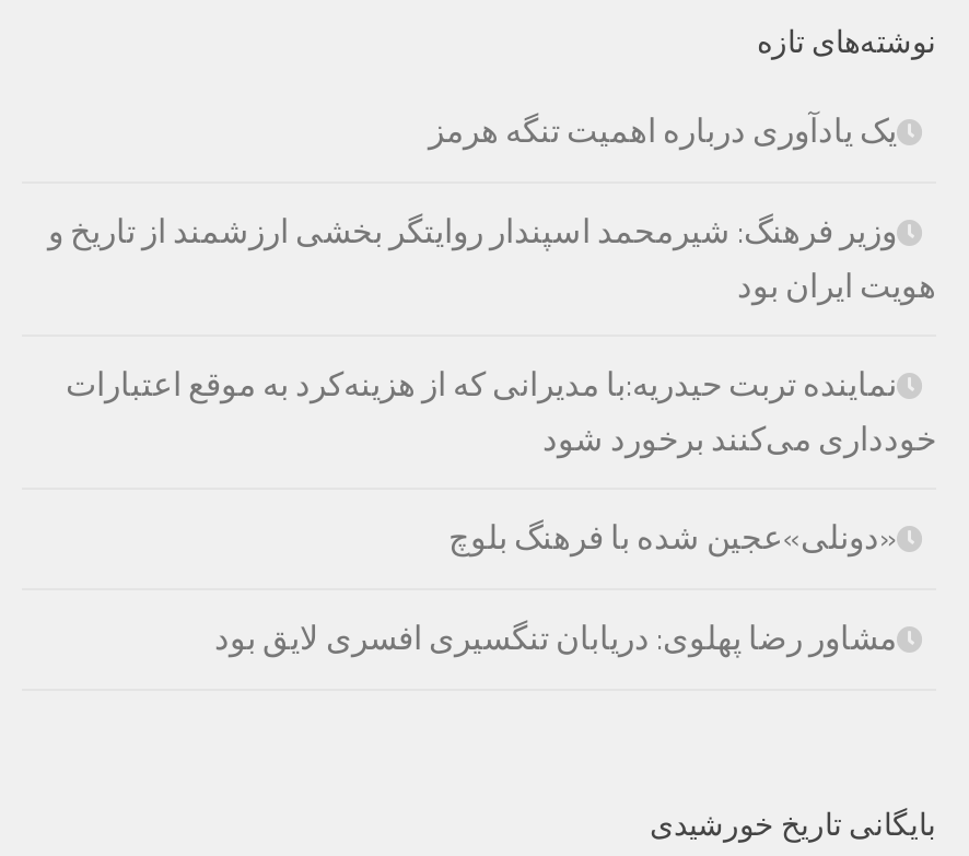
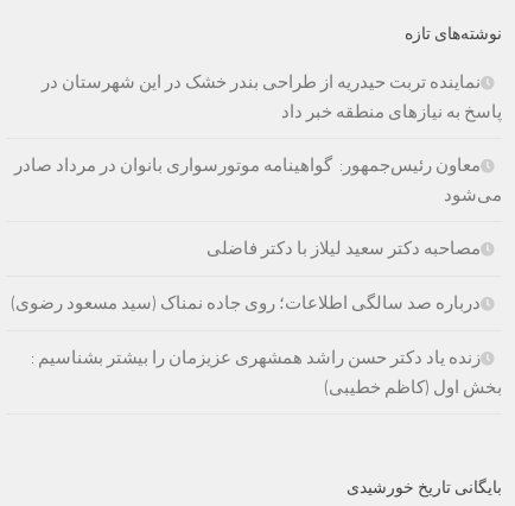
[429,112,897,151] یک یادآوری درباره اهمیت تنگه هرمز -> [42,72,502,123] نماینده تربت حیدریه از طراحی بندر خشک در این شهرستان در | پاسخ به نیازهای منطقه خبر داد
[48,213,936,307] وزیر فرهنگ: شیرمحمد اسپندار روایتگر بخشی ارزشمند از تاریخ و | هویت ایران بود -> [14,155,502,206] معاون رئیس‌جمهور: گواهینامه موتورسواری بانوان در مرداد صادر | می‌شود
[66,366,936,460] نماینده تربت حیدریه:با مدیرانی که از هزینه‌کرد به موقع اعتبارات | خودداری می‌کنند برخورد شود -> [206,238,481,259] مصاحبه دکتر سعید لیلاز با دکتر فاضلی
[448,519,897,558] «دونلی»عجین شده با فرهنگ بلوچ -> [11,292,481,314] درباره صد سالگی اطلاعات؛ روی جاده نمناک (سید مسعود رضوی)
[214,619,897,659] مشاور رضا پهلوی: دریابان تنگسیری افسری لایق بود -> [31,347,502,398] زنده یاد دکتر حسن راشد همشهری عزیزمان را بیشتر بشناسیم : | بخش اول (کاظم خطیبی)

